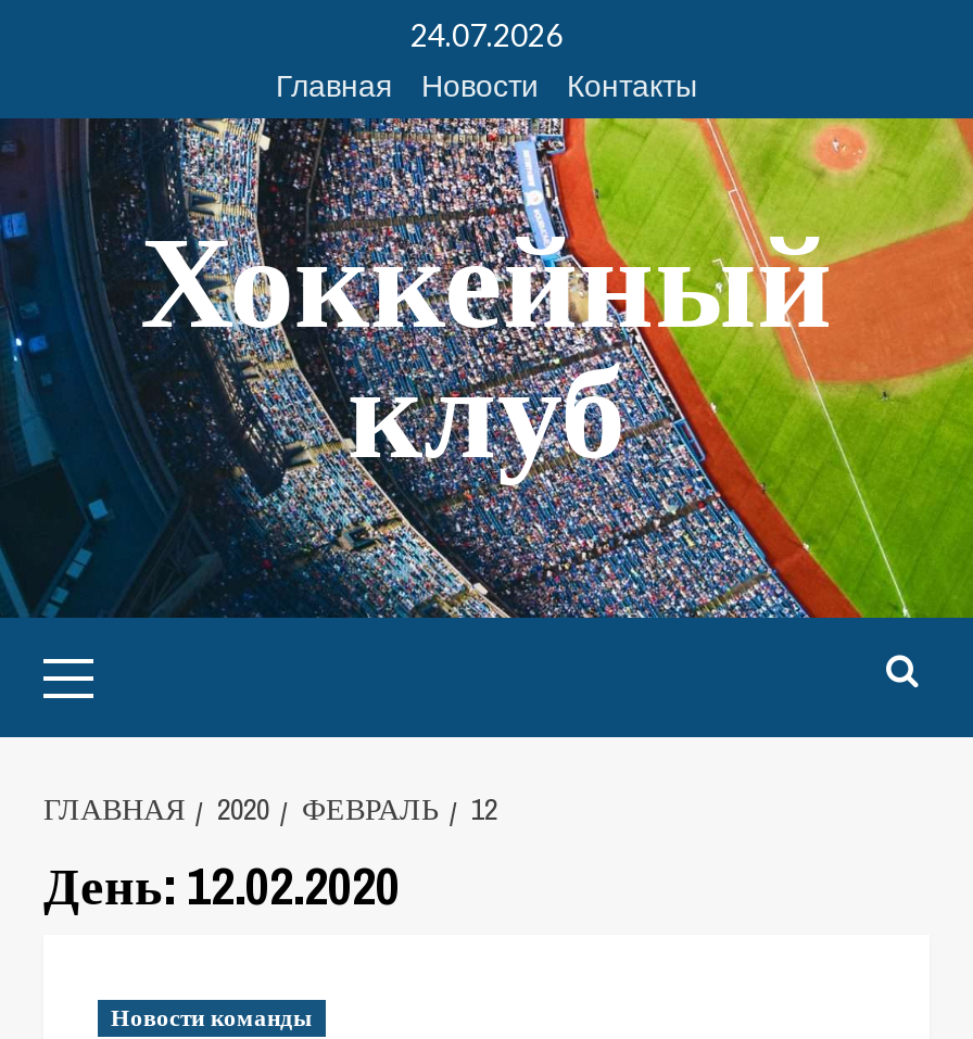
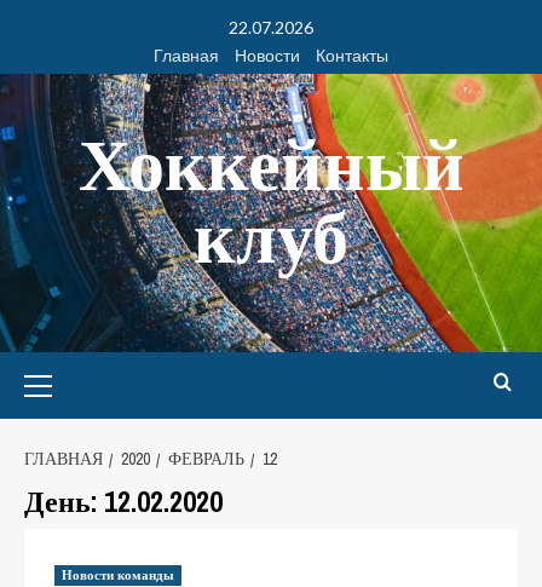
[410,16,563,53] 24.07.2026 -> [229,17,313,38] 22.07.2026

